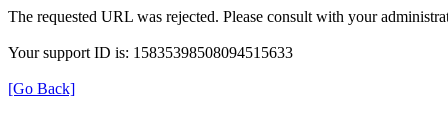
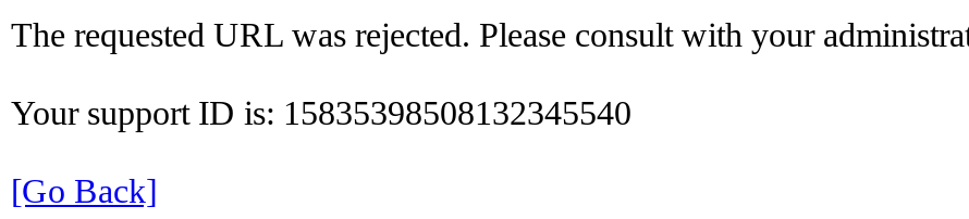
[8,44,293,61] Your support ID is: 15835398508094515633 -> [11,94,631,131] Your support ID is: 15835398508132345540

